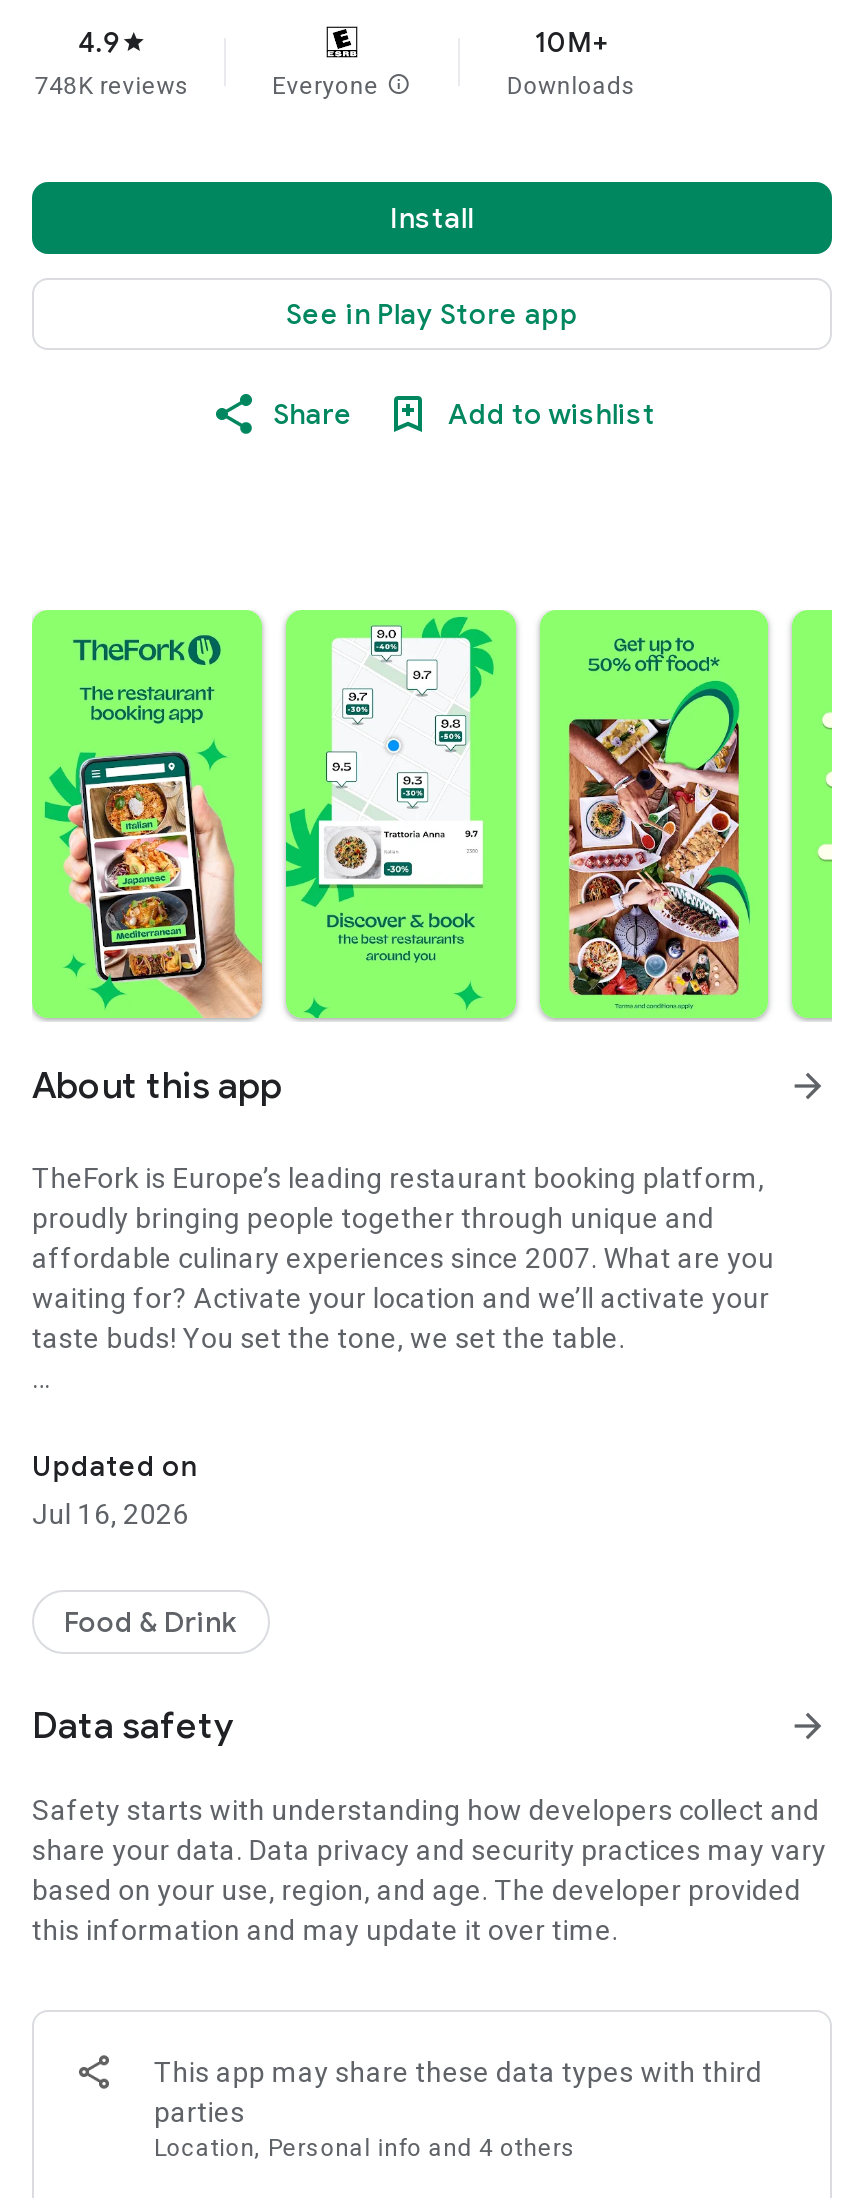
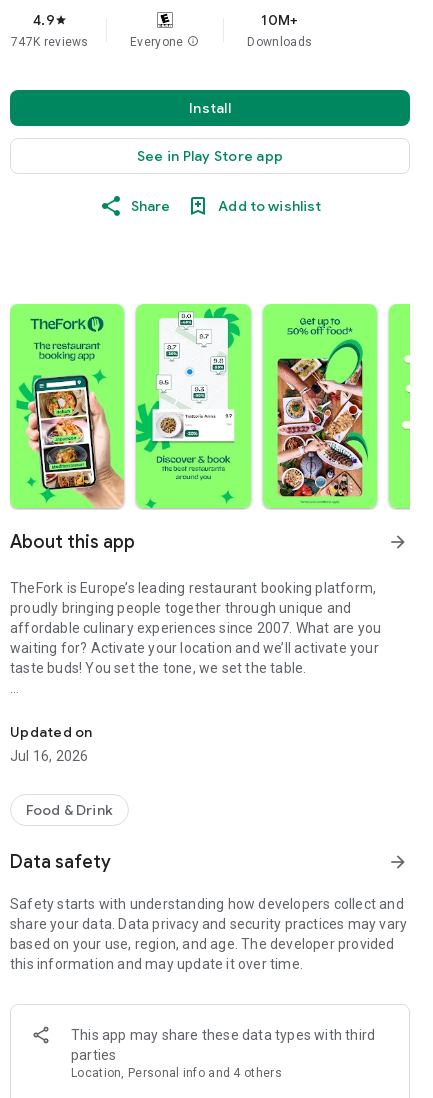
[34,72,190,100] 748K reviews -> [11,35,89,49] 747K reviews

